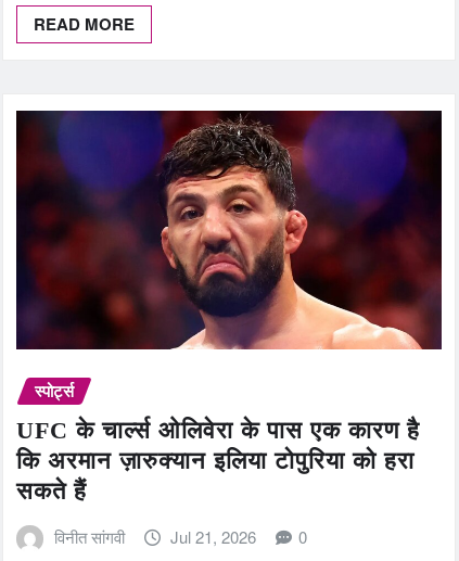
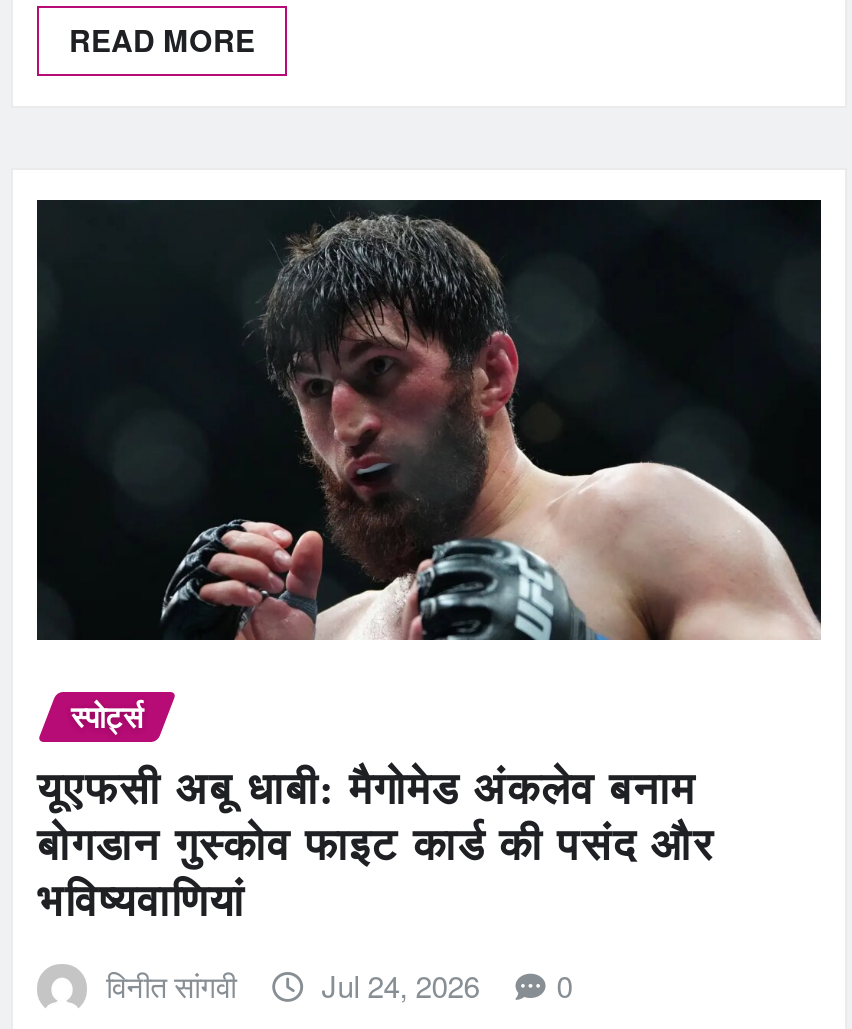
[17,110,443,350] [image] -> [39,197,821,643] [image]
[16,417,420,505] UFC के चार्ल्स ओलिवेरा के पास एक कारण है | कि अरमान ज़ारुक्यान इलिया टोपुरिया को हरा | सकते हैं -> [37,763,715,925] यूएफसी अबू धाबी: मैगोमेड अंकलेव बनाम | बोगडान गुस्कोव फाइट कार्ड की पसंद और | भविष्यवाणियां
[171,525,307,548] Jul 21, 2026 0 -> [321,963,573,1005] Jul 24, 2026 0

